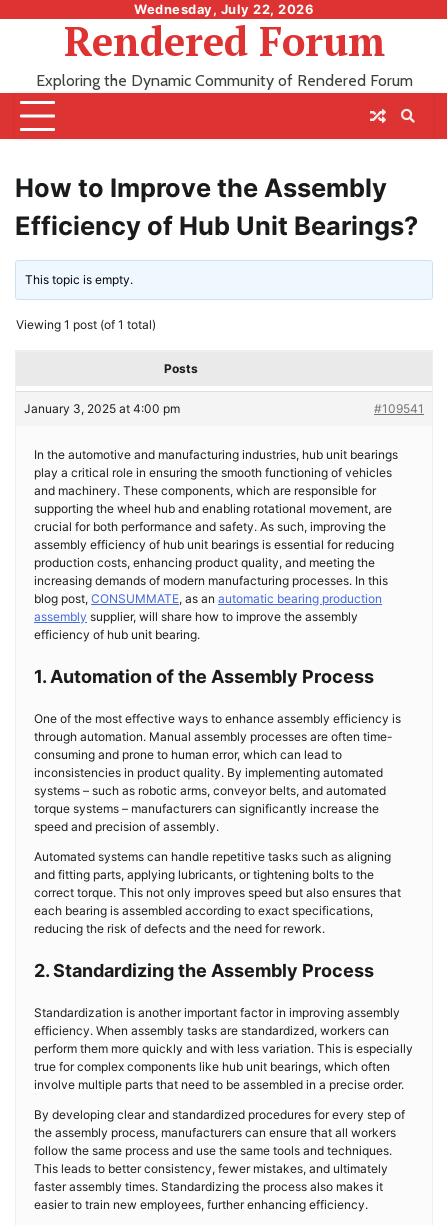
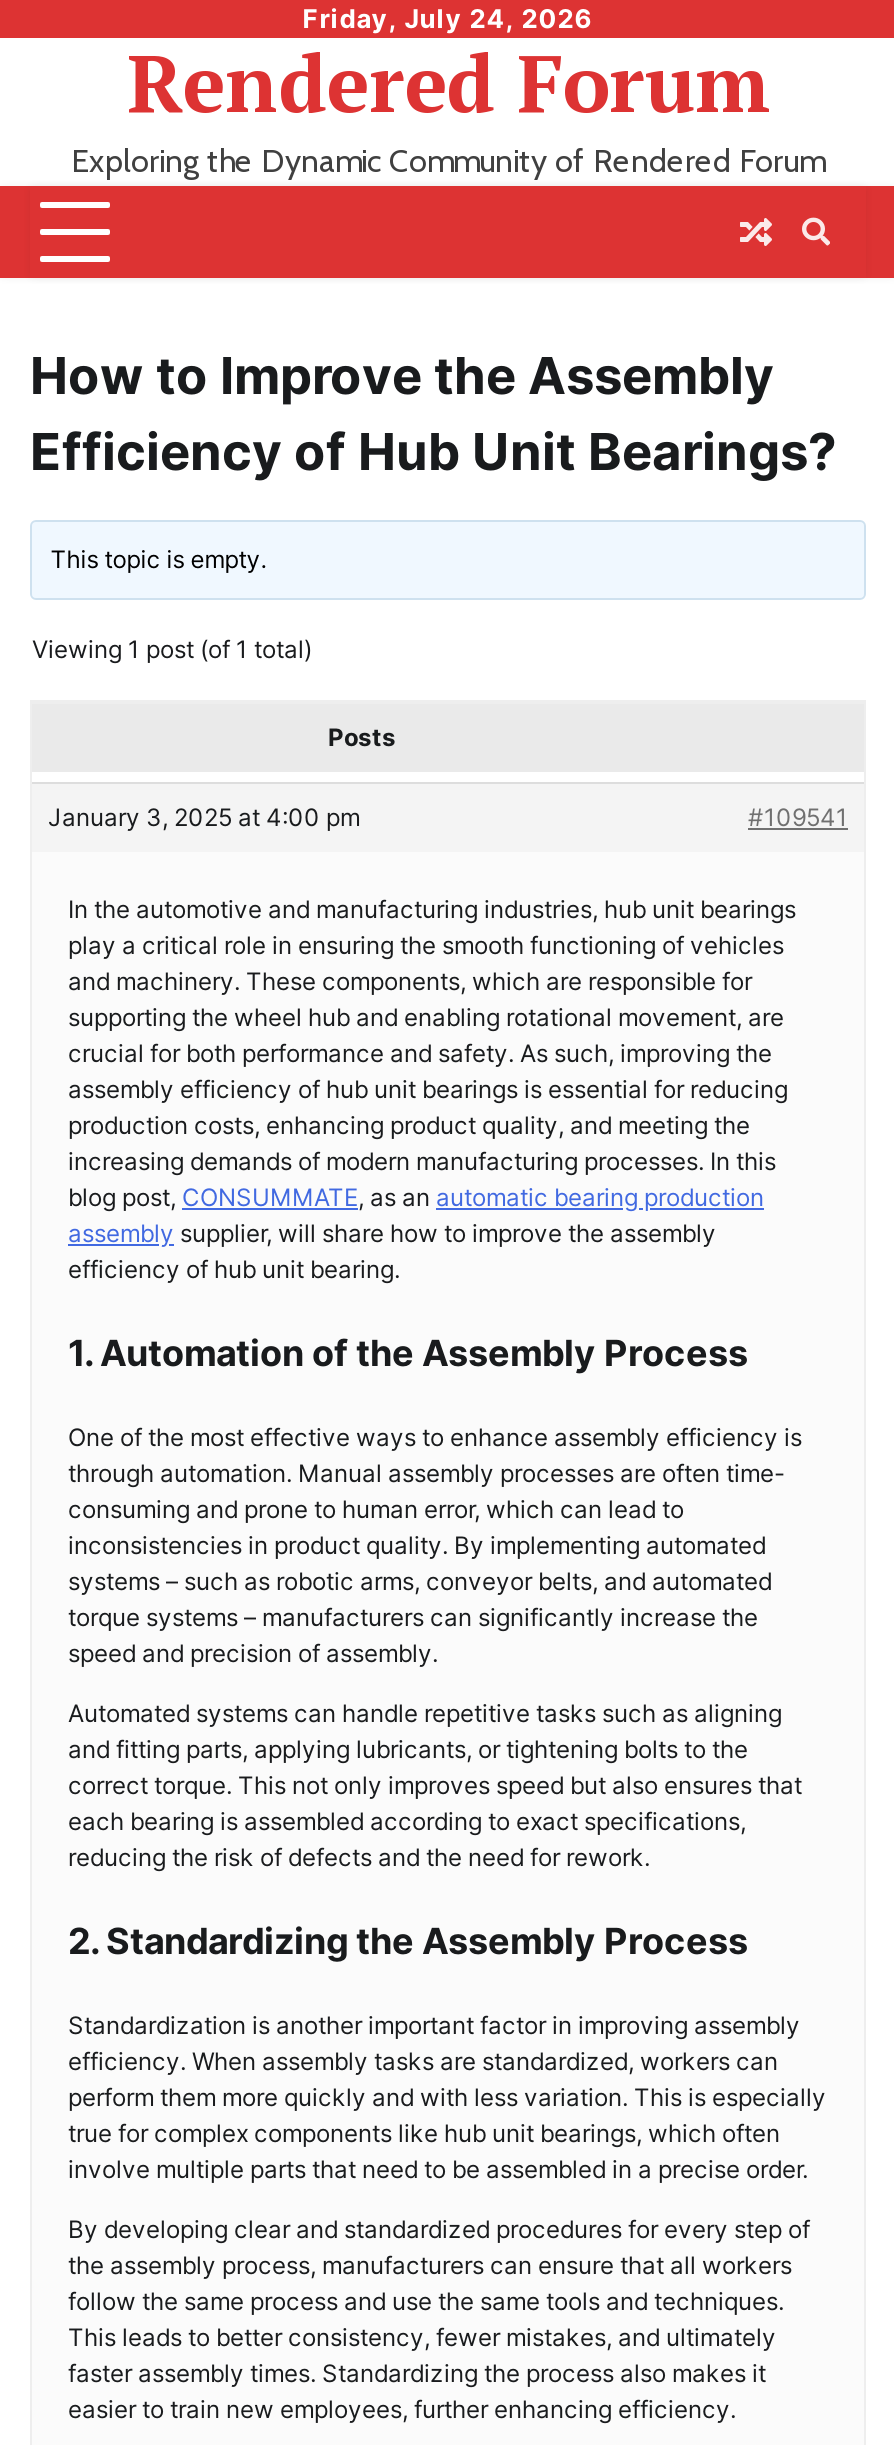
[134,1,314,17] Wednesday, July 22, 2026 -> [302,2,594,34] Friday, July 24, 2026

